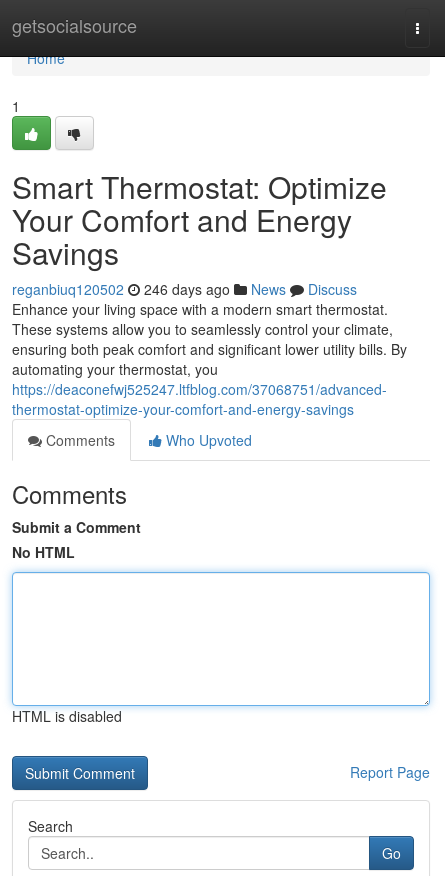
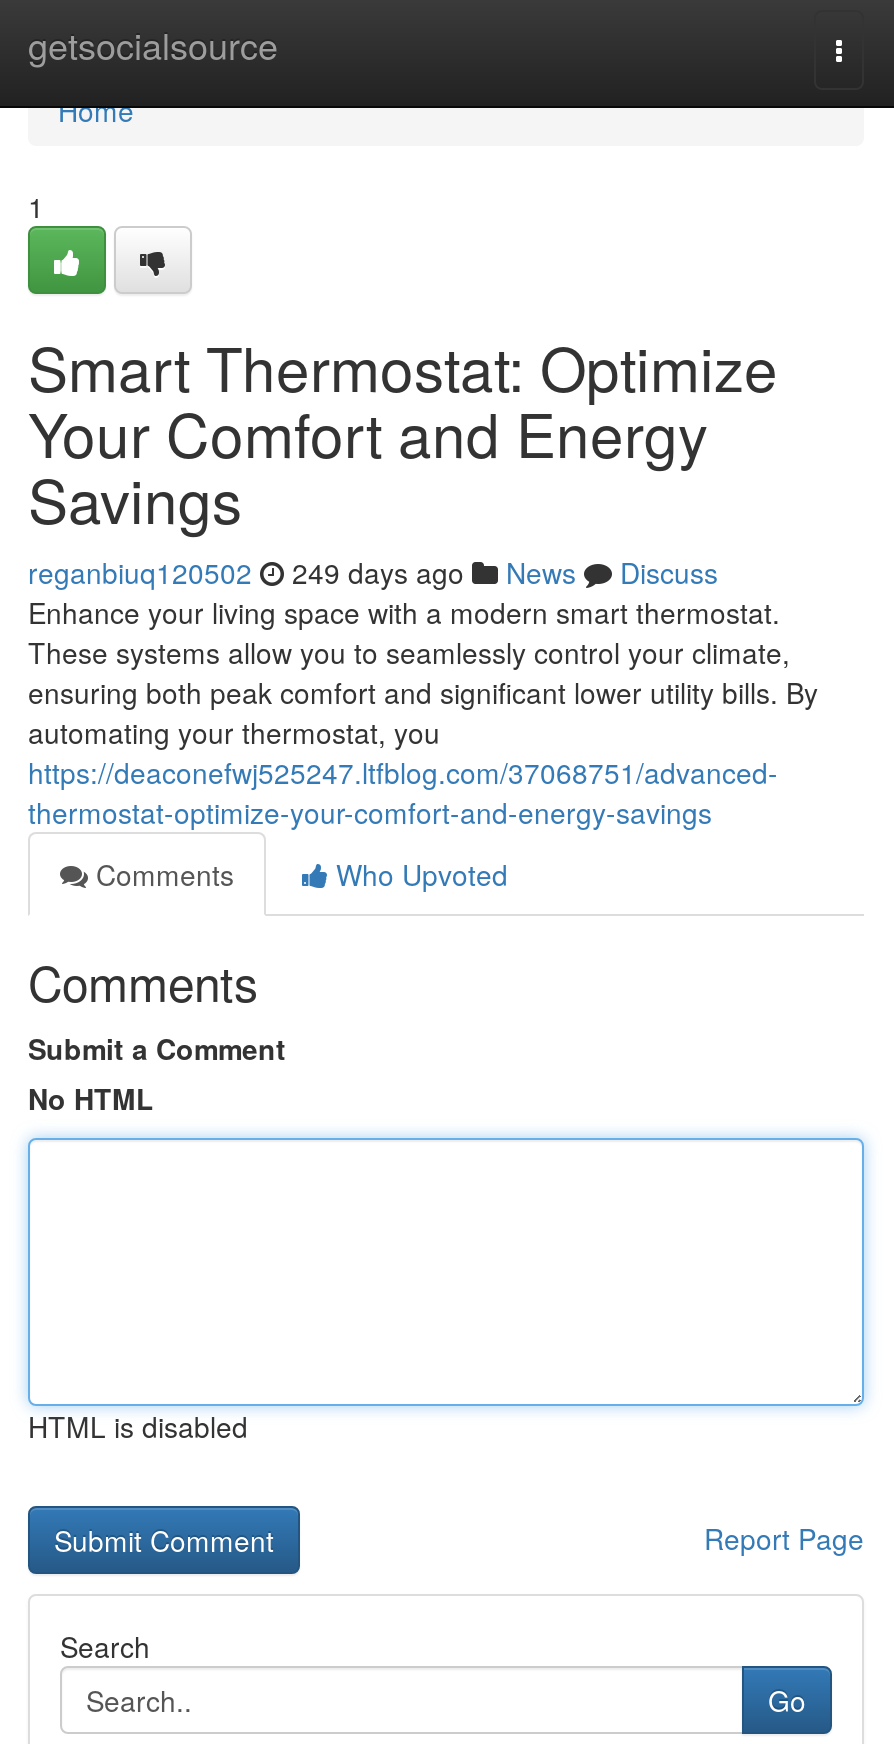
[12,279,357,299] reganbiuq120502 246 days ago News Discuss -> [28,552,718,592] reganbiuq120502 249 days ago News Discuss

